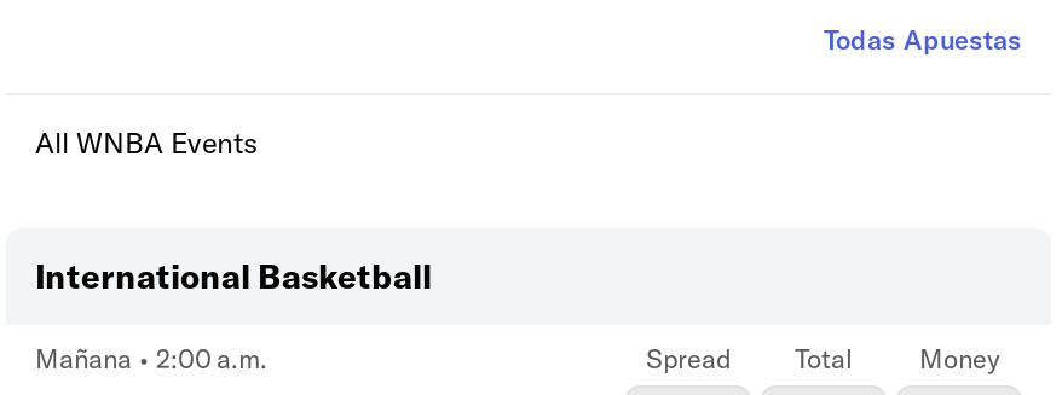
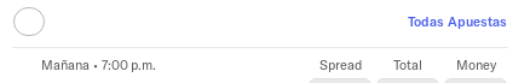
[35,124,432,376] All WNBA Events | International Basketball | Mañana • 2:00 a.m. -> [41,57,156,73] Mañana • 7:00 p.m.

